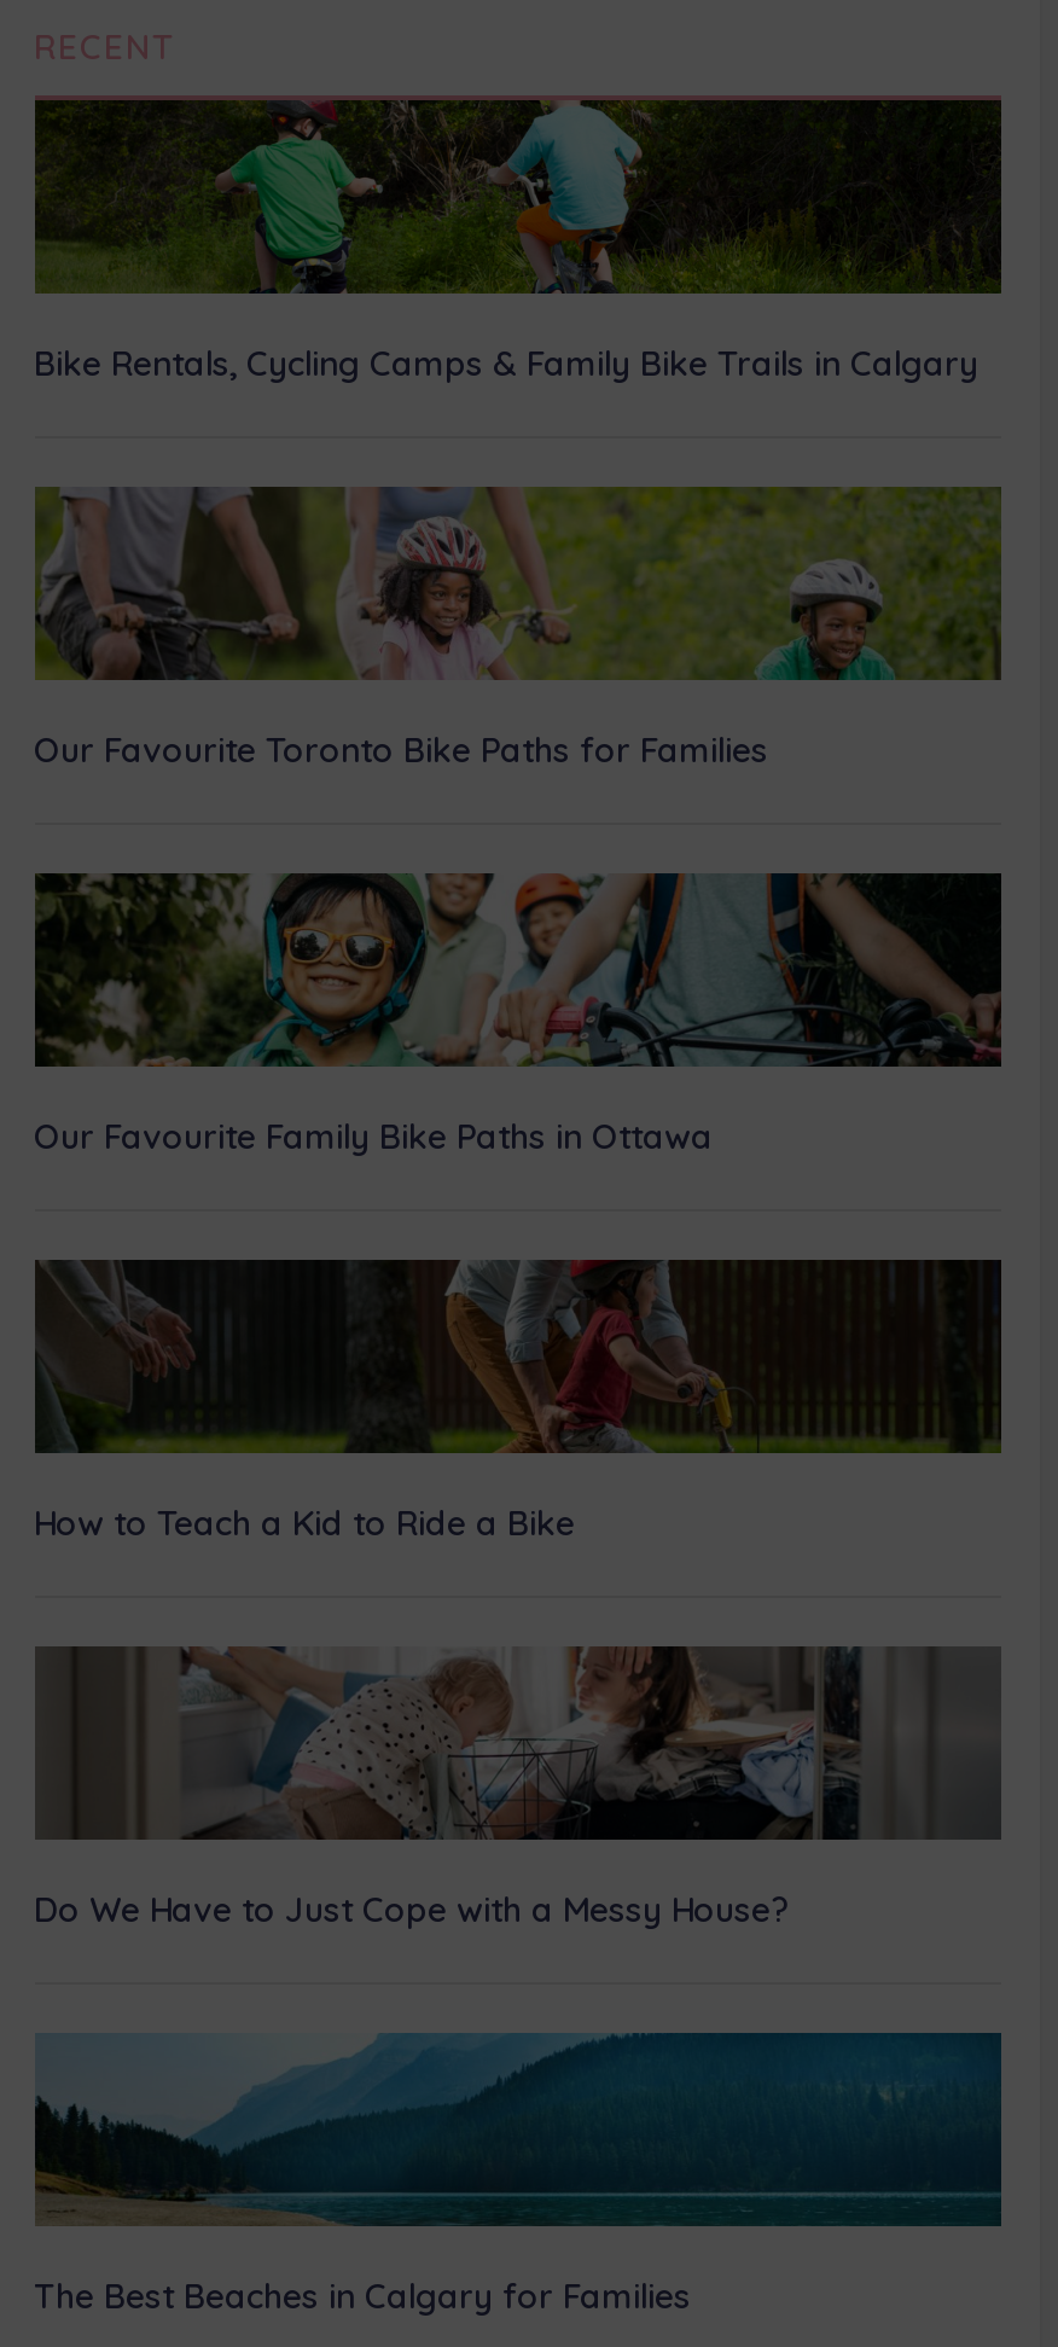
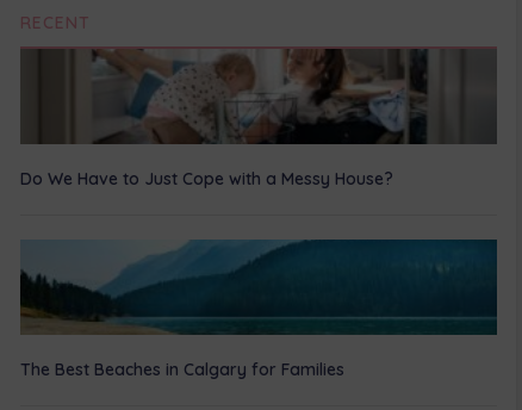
[34,97,1001,386] [image] | Bike Rentals, Cycling Camps & Family Bike Trails in Calgary -> none
[33,483,1004,772] [image] | Our Favourite Toronto Bike Paths for Families -> none
[33,870,1004,1159] [image] | Our Favourite Family Bike Paths in Ottawa -> none
[33,1256,1004,1545] [image] | How to Teach a Kid to Ride a Bike -> none

